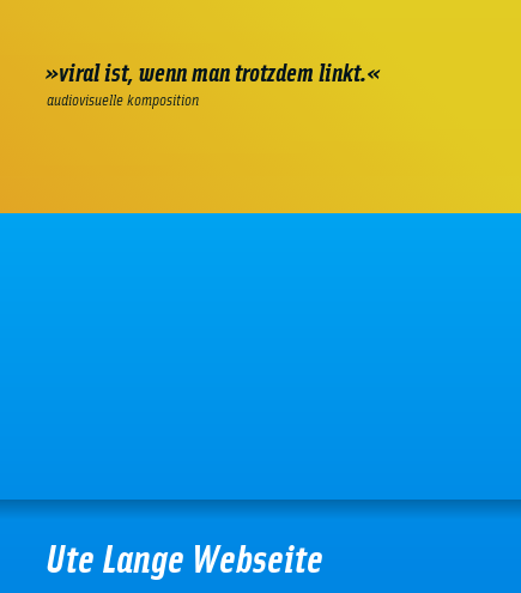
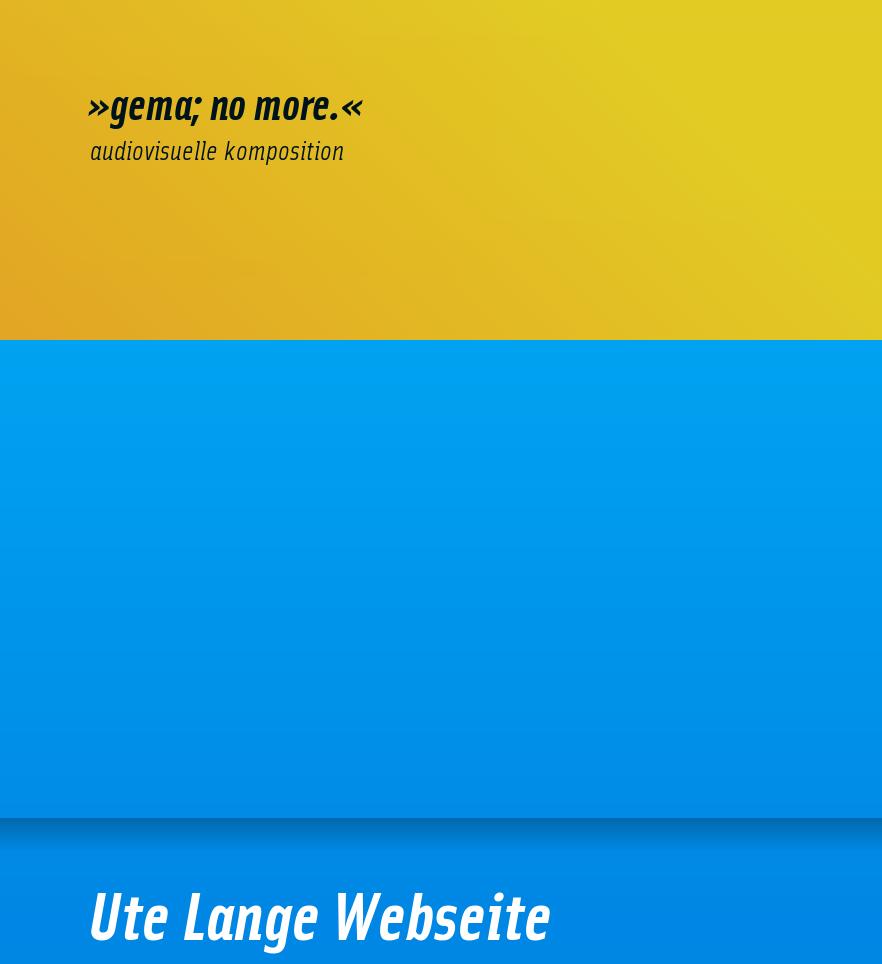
[46,59,380,86] »viral ist, wenn man trotzdem linkt.« -> [88,83,362,127] »gema; no more.«

